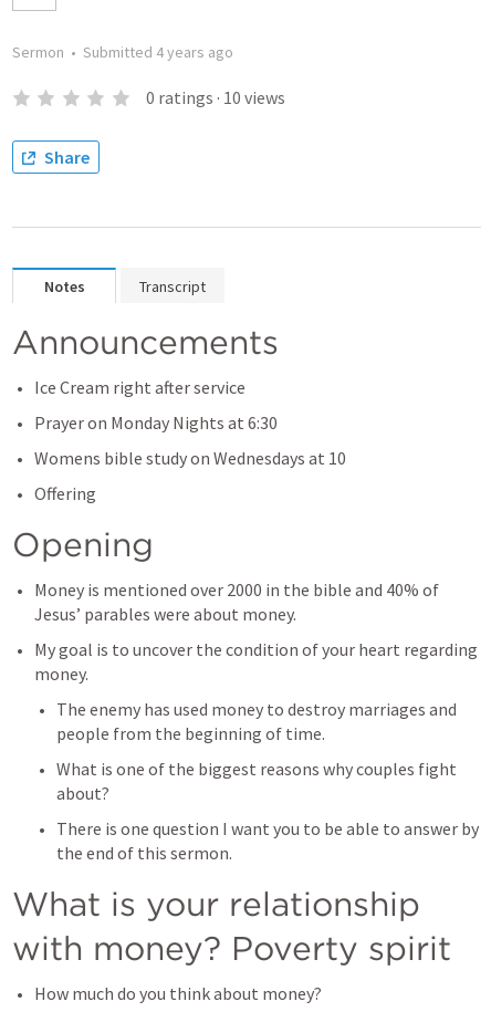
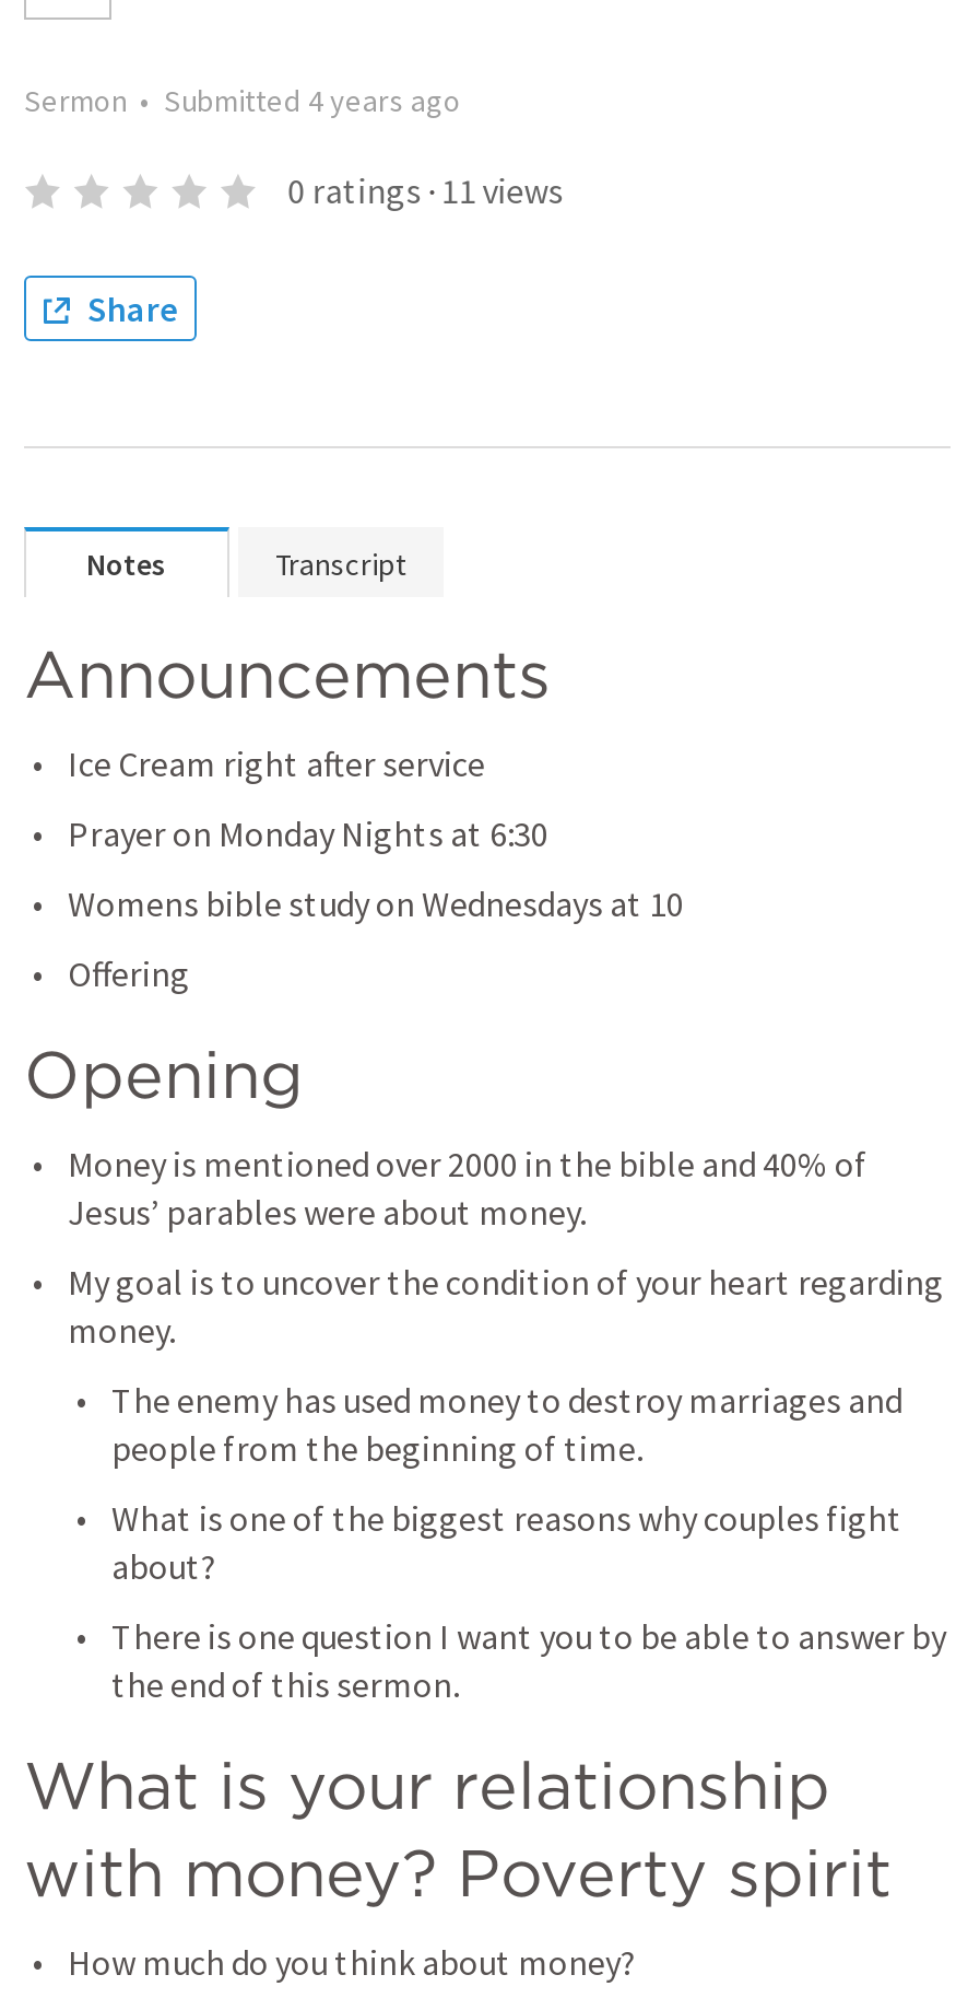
[146,86,285,108] 0 ratings · 10 views -> [288,168,563,212] 0 ratings · 11 views

